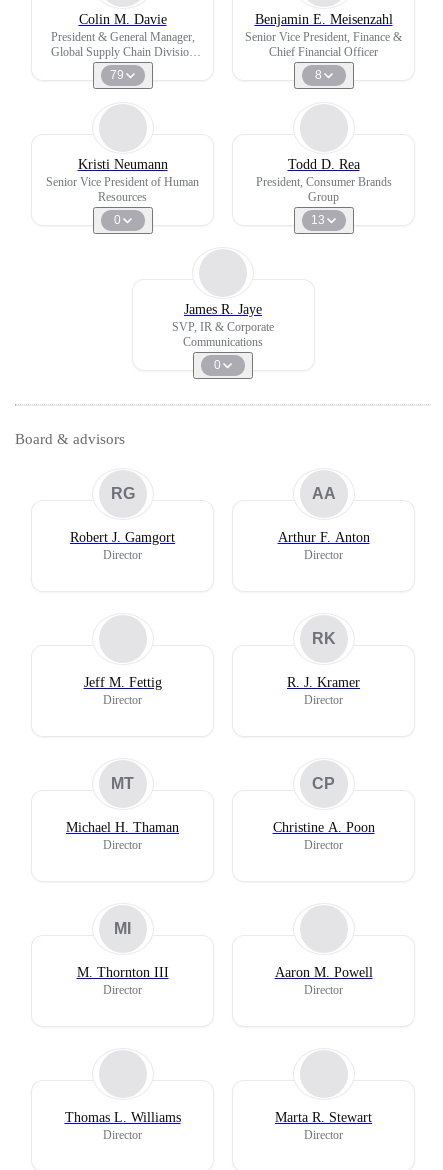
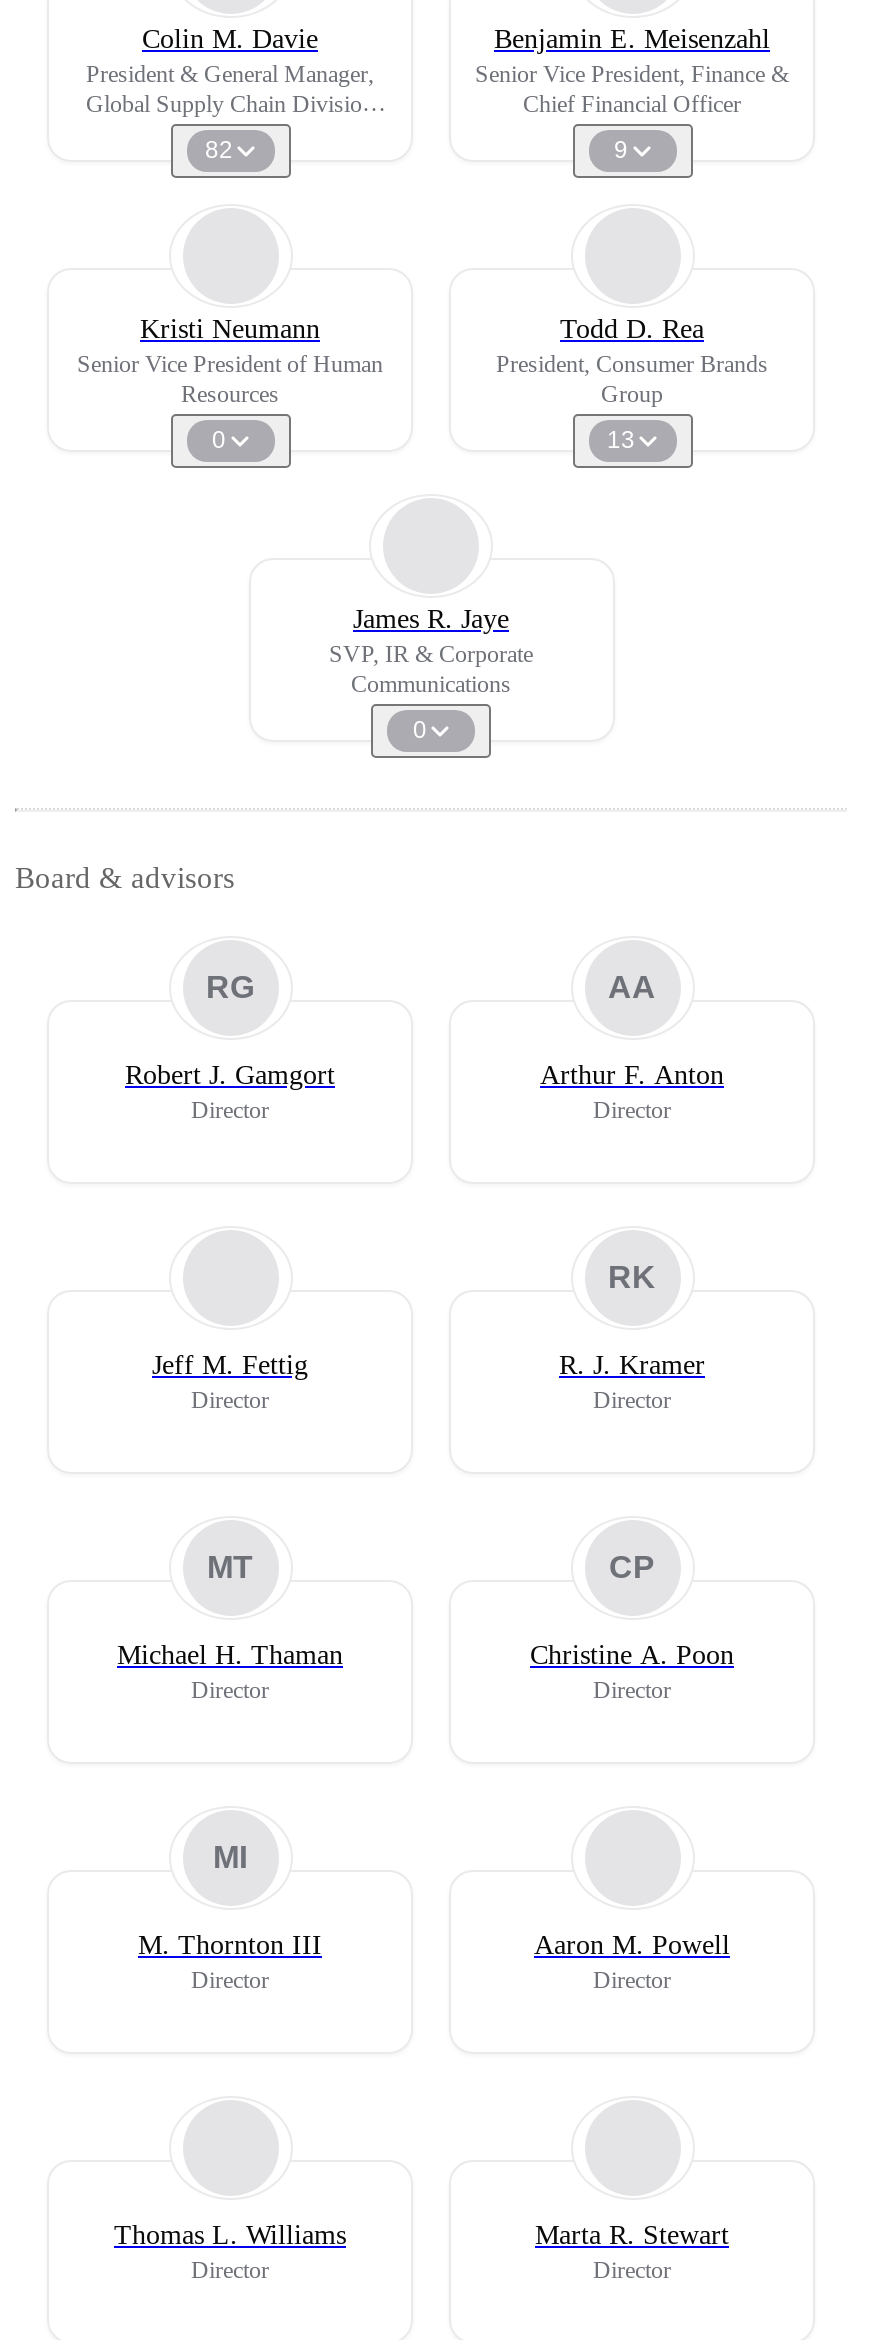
[110,68,124,82] 79 -> [205,136,233,164] 82
[314,68,321,82] 8 -> [614,136,628,164] 9

